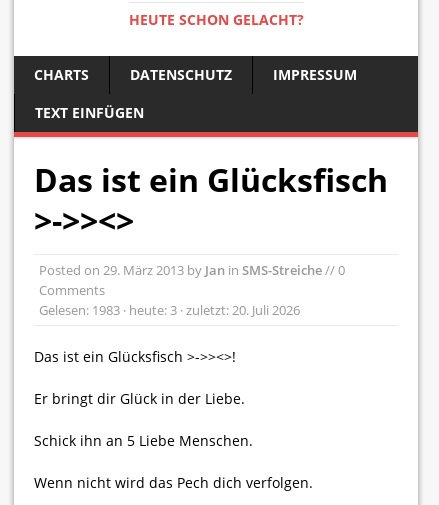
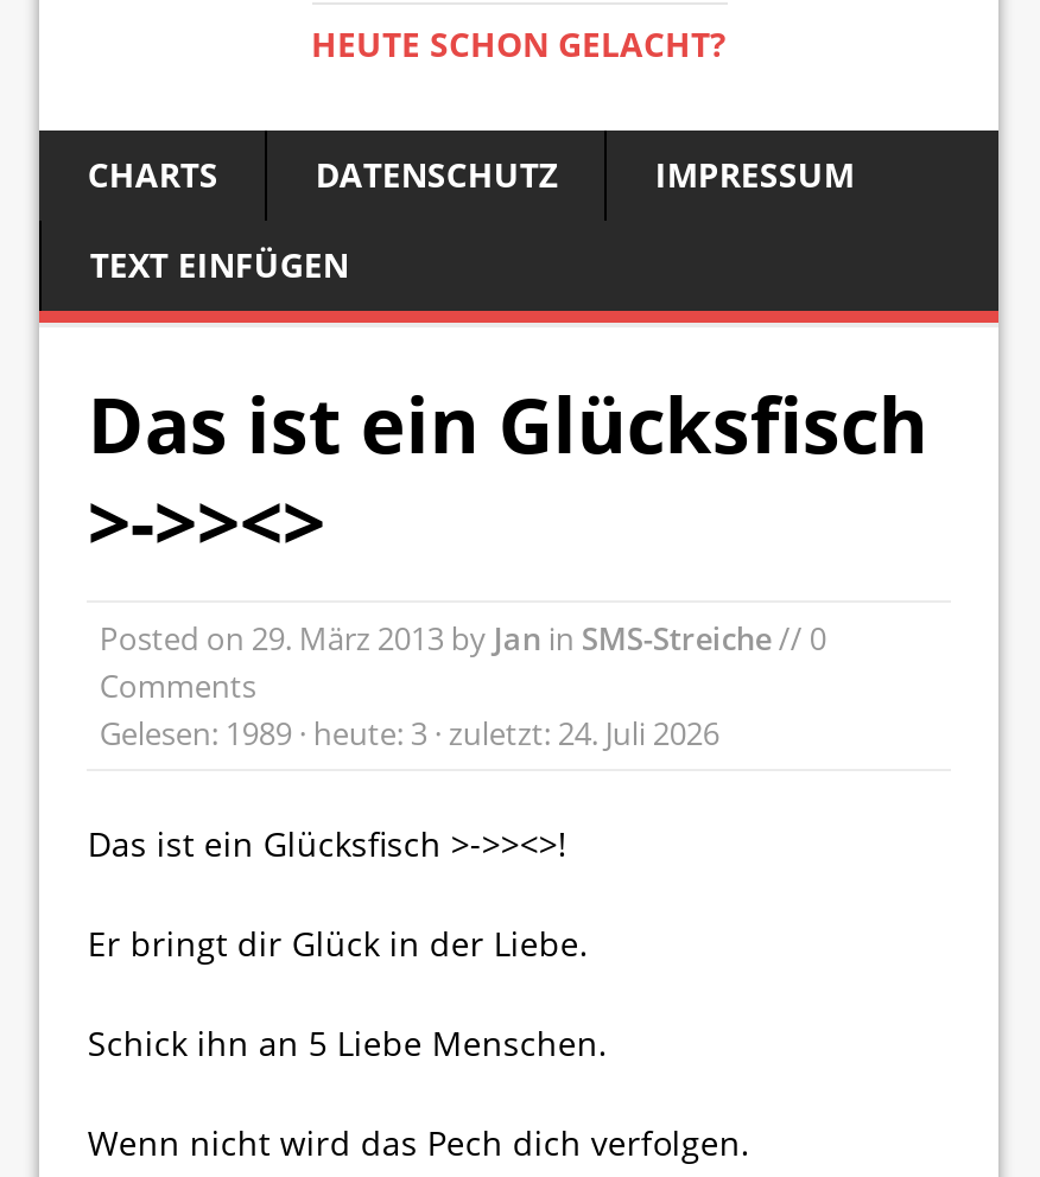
[39,301,300,319] Gelesen: 1983 · heute: 3 · zuletzt: 20. Juli 2026 -> [99,712,719,755] Gelesen: 1989 · heute: 3 · zuletzt: 24. Juli 2026

